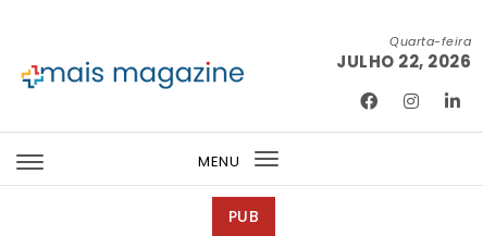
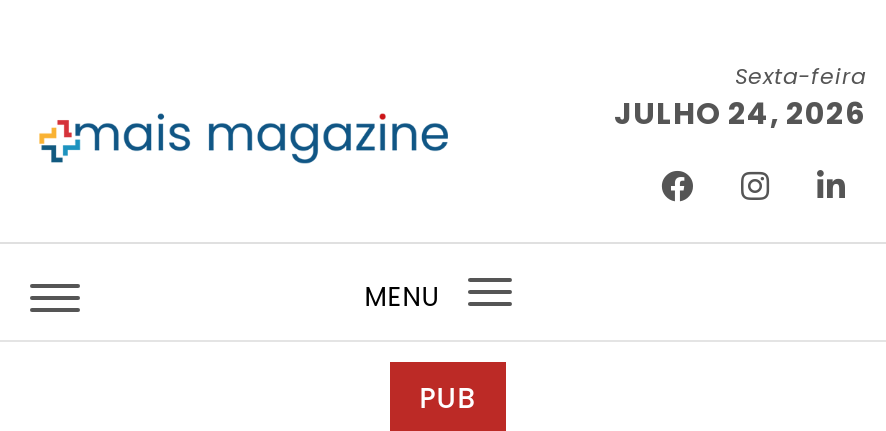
[336,33,471,73] Quarta-feira | JULHO 22, 2026 -> [614,60,866,134] Sexta-feira | JULHO 24, 2026

